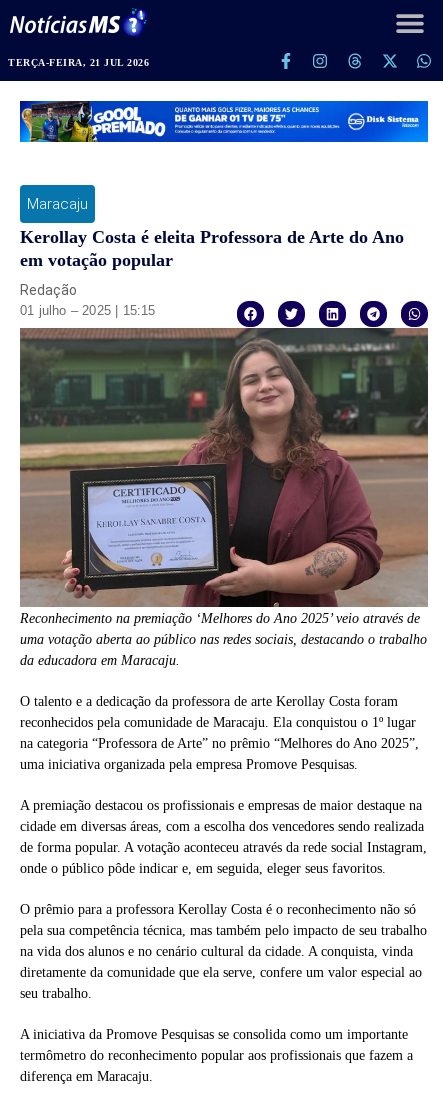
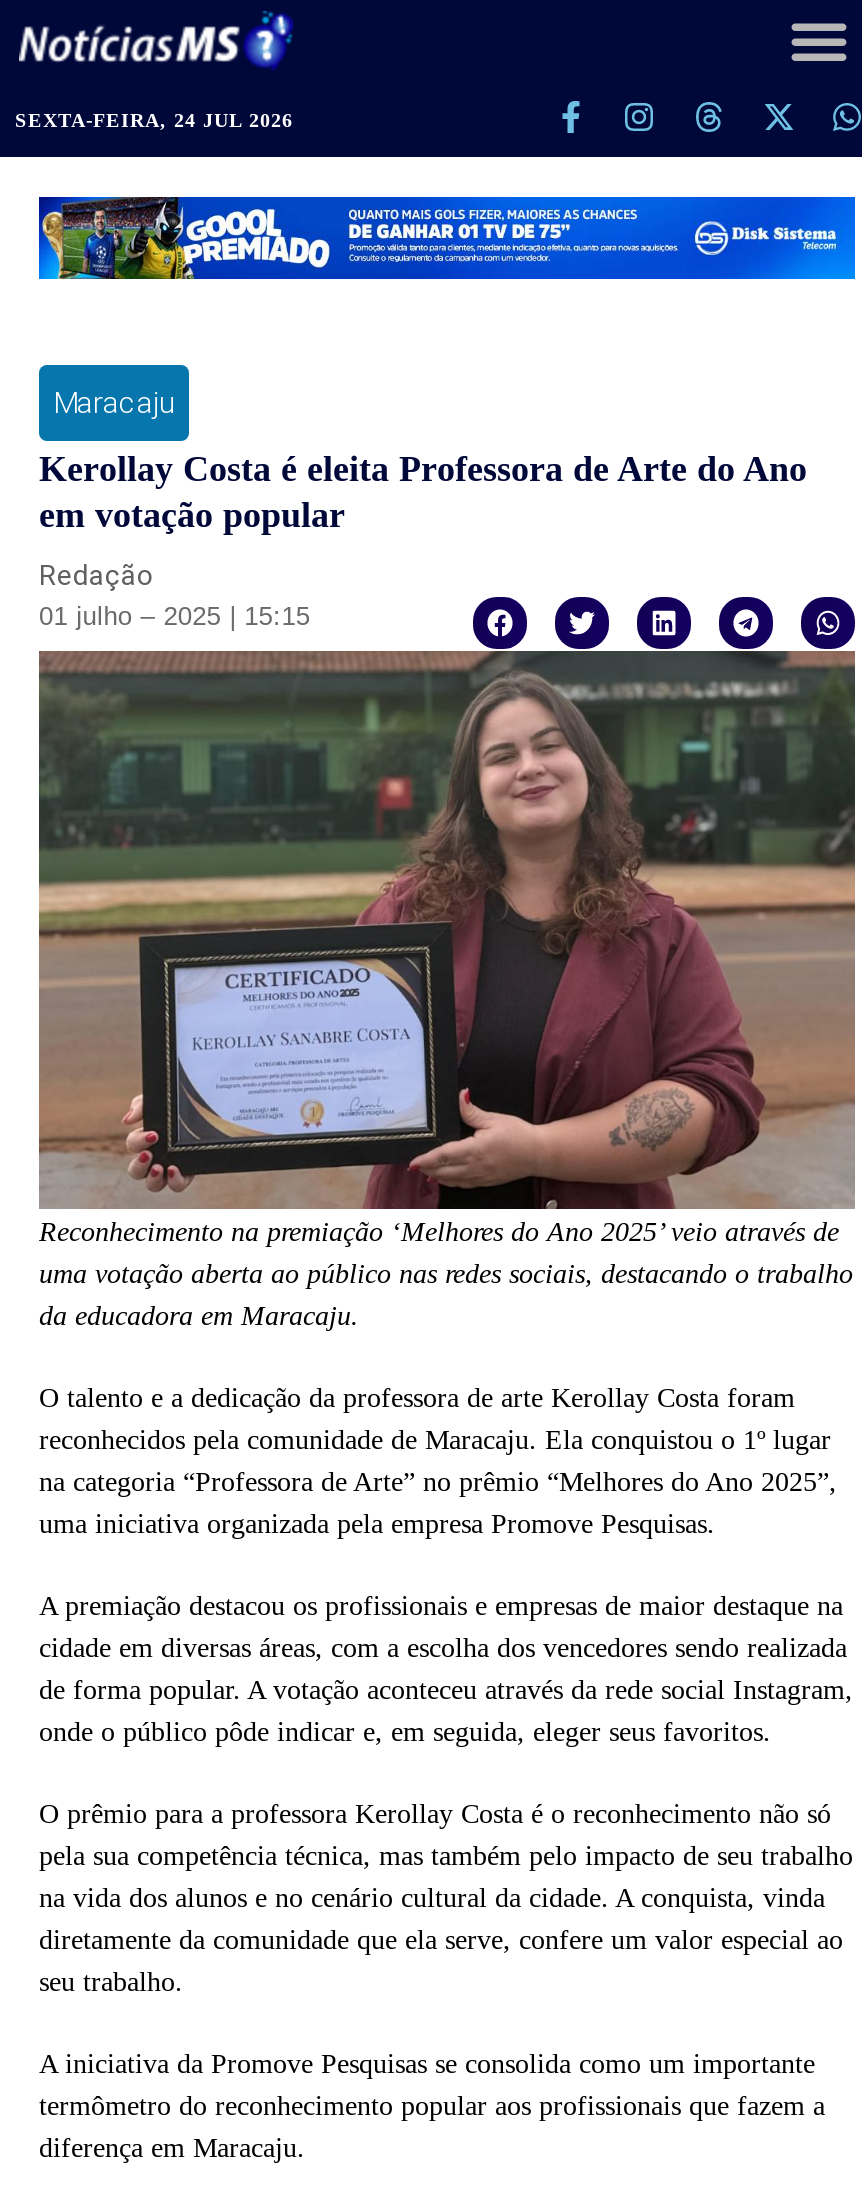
[8,57,149,68] TERÇA-FEIRA, 21 JUL 2026 -> [15,109,293,131] SEXTA-FEIRA, 24 JUL 2026

